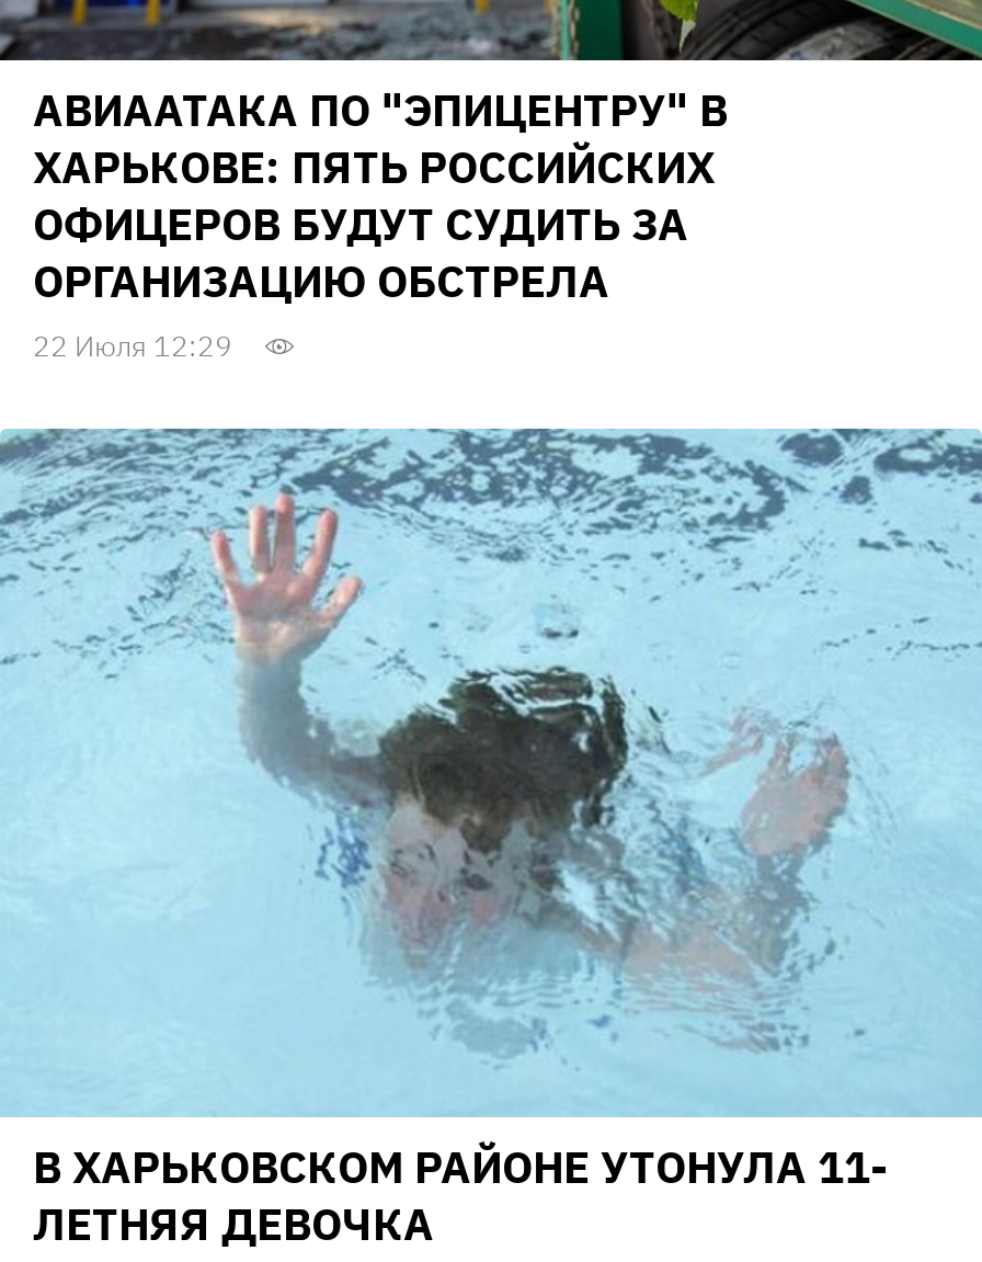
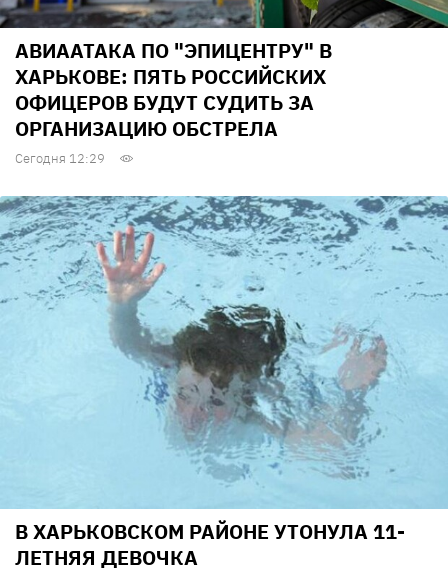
[33,328,232,365] 22 Июля 12:29 -> [15,150,105,167] Сегодня 12:29

